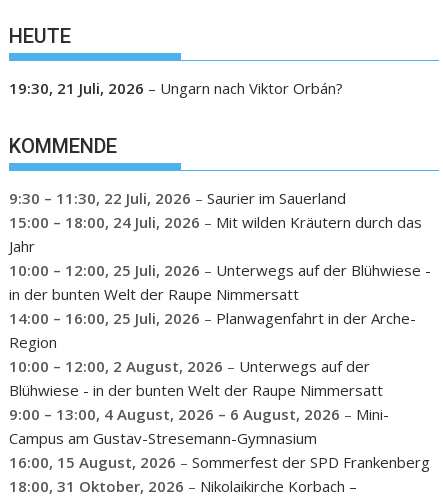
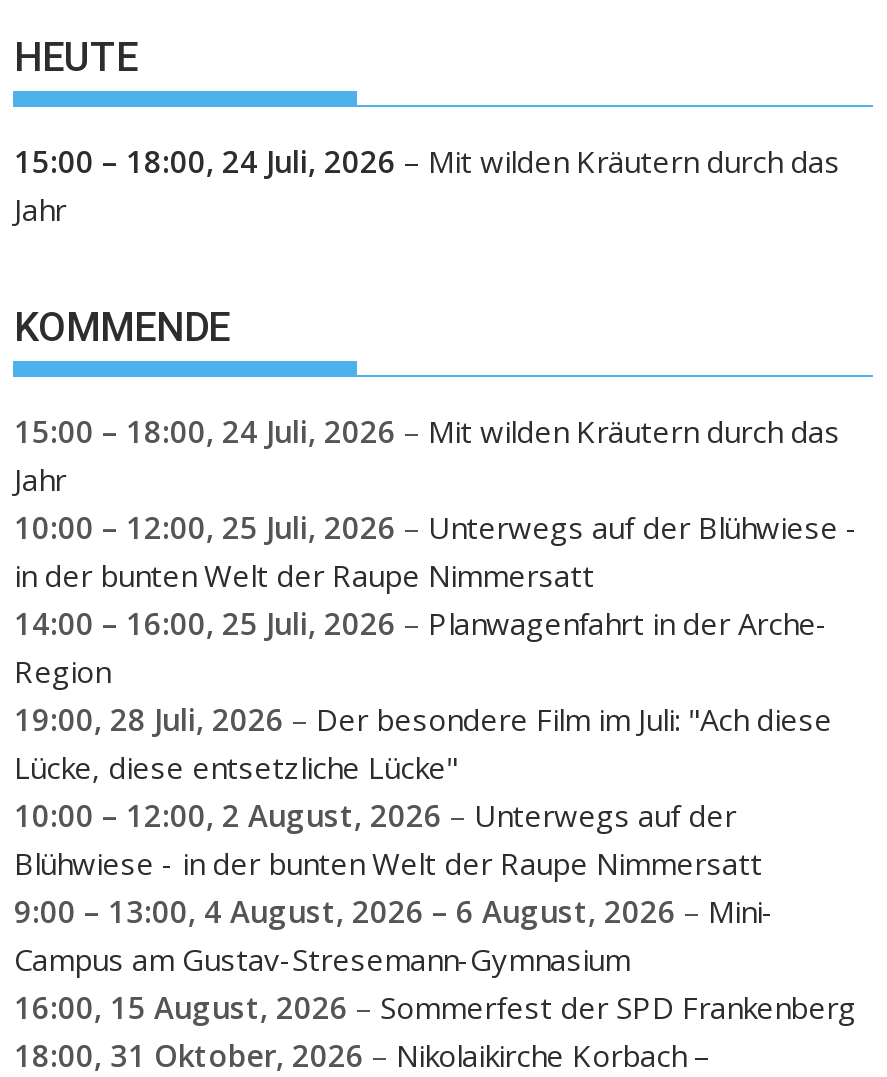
[9,78,343,98] 19:30, 21 Juli, 2026 – Ungarn nach Viktor Orbán? -> [14,141,840,229] 15:00 – 18:00, 24 Juli, 2026 – Mit wilden Kräutern durch das | Jahr
[9,188,346,208] 9:30 – 11:30, 22 Juli, 2026 – Saurier im Sauerland -> none
none -> [14,697,832,785] 19:00, 28 Juli, 2026 – Der besondere Film im Juli: "Ach diese | Lücke, diese entsetzliche Lücke"

